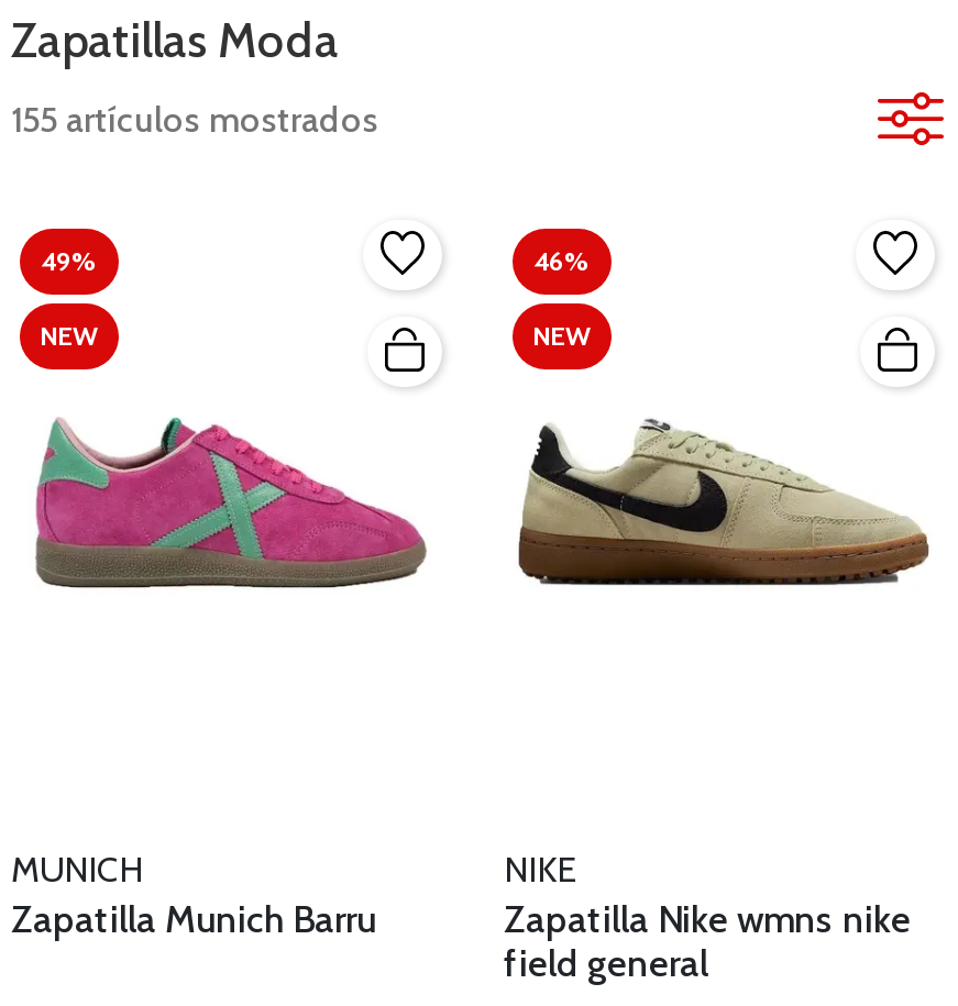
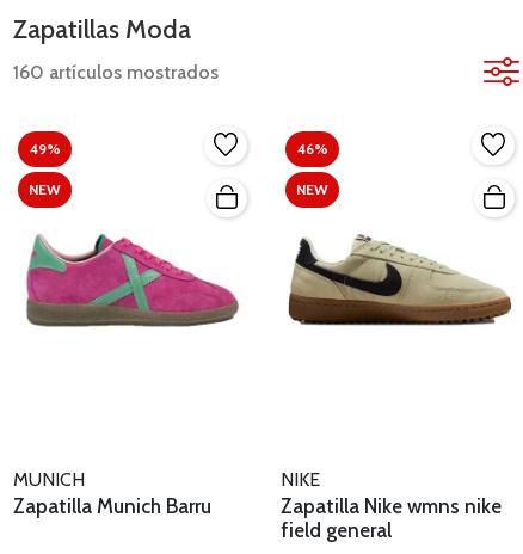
[11,100,378,141] 155 artículos mostrados -> [13,61,219,84] 160 artículos mostrados

